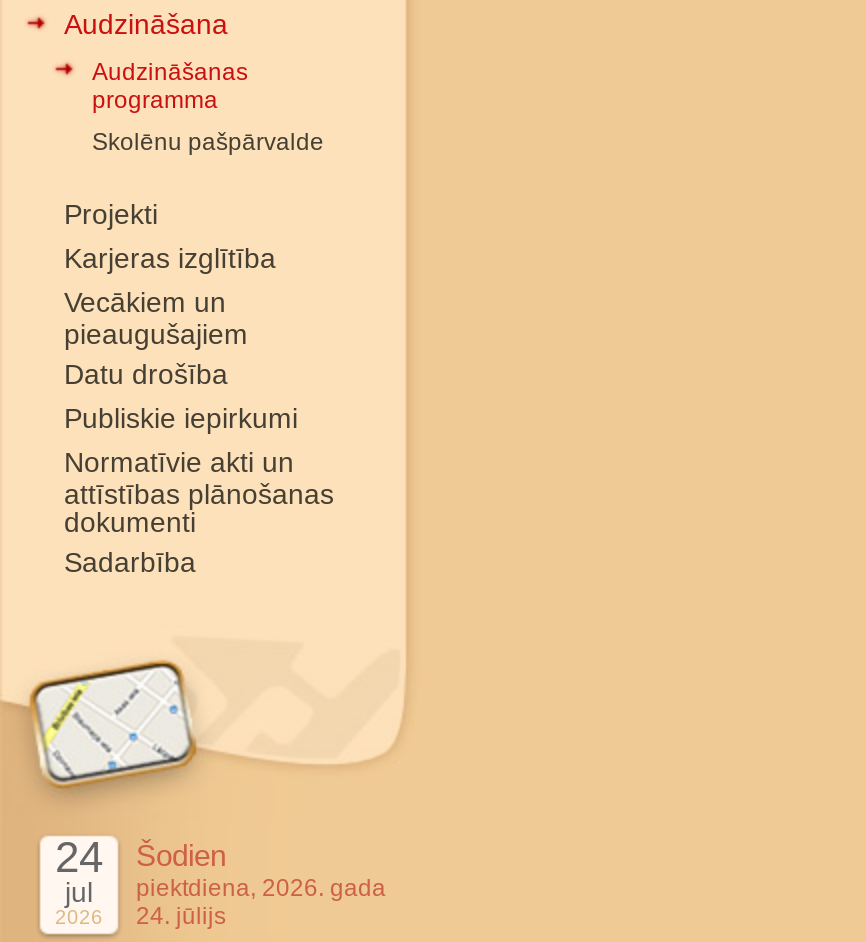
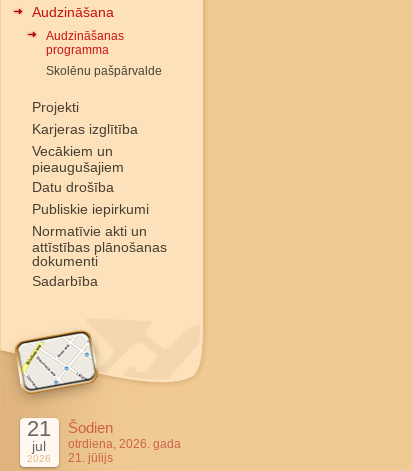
[55,832,226,882] 24 Šodien -> [27,416,113,441] 21 Šodien
[136,874,386,930] piektdiena, 2026. gada | 24. jūlijs -> [68,437,181,465] otrdiena, 2026. gada | 21. jūlijs

